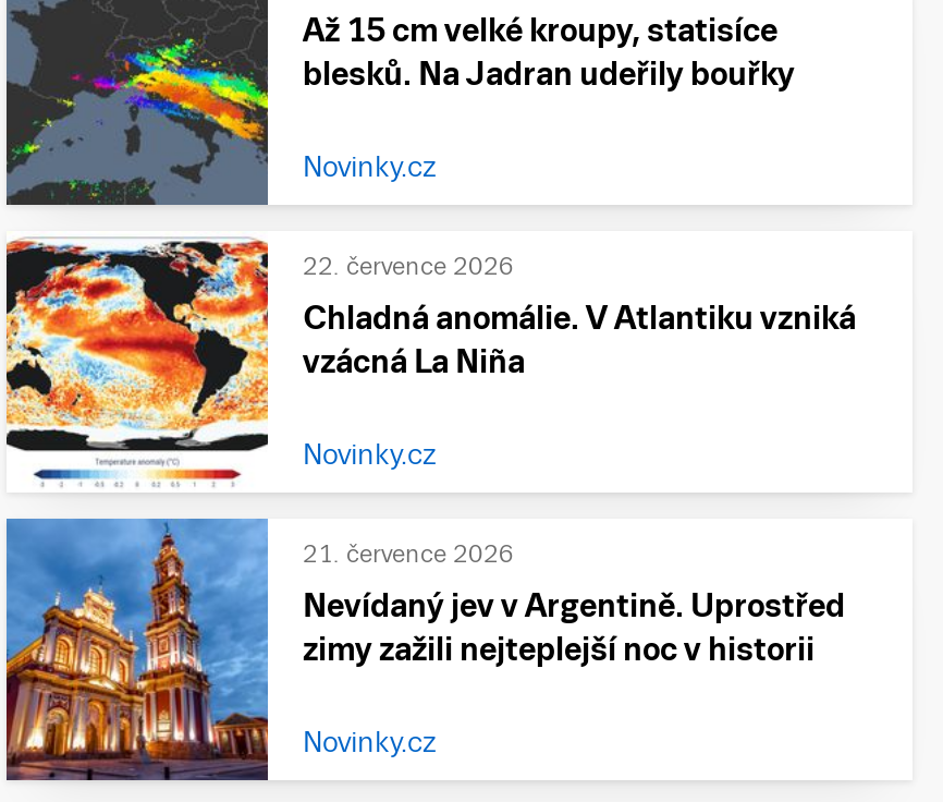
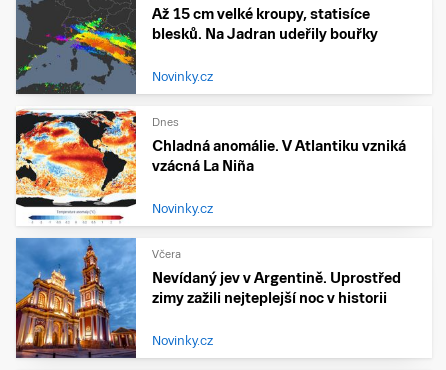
[303,253,514,279] 22. července 2026 -> [152,116,179,128] Dnes
[303,540,514,567] 21. července 2026 -> [152,248,181,260] Včera

